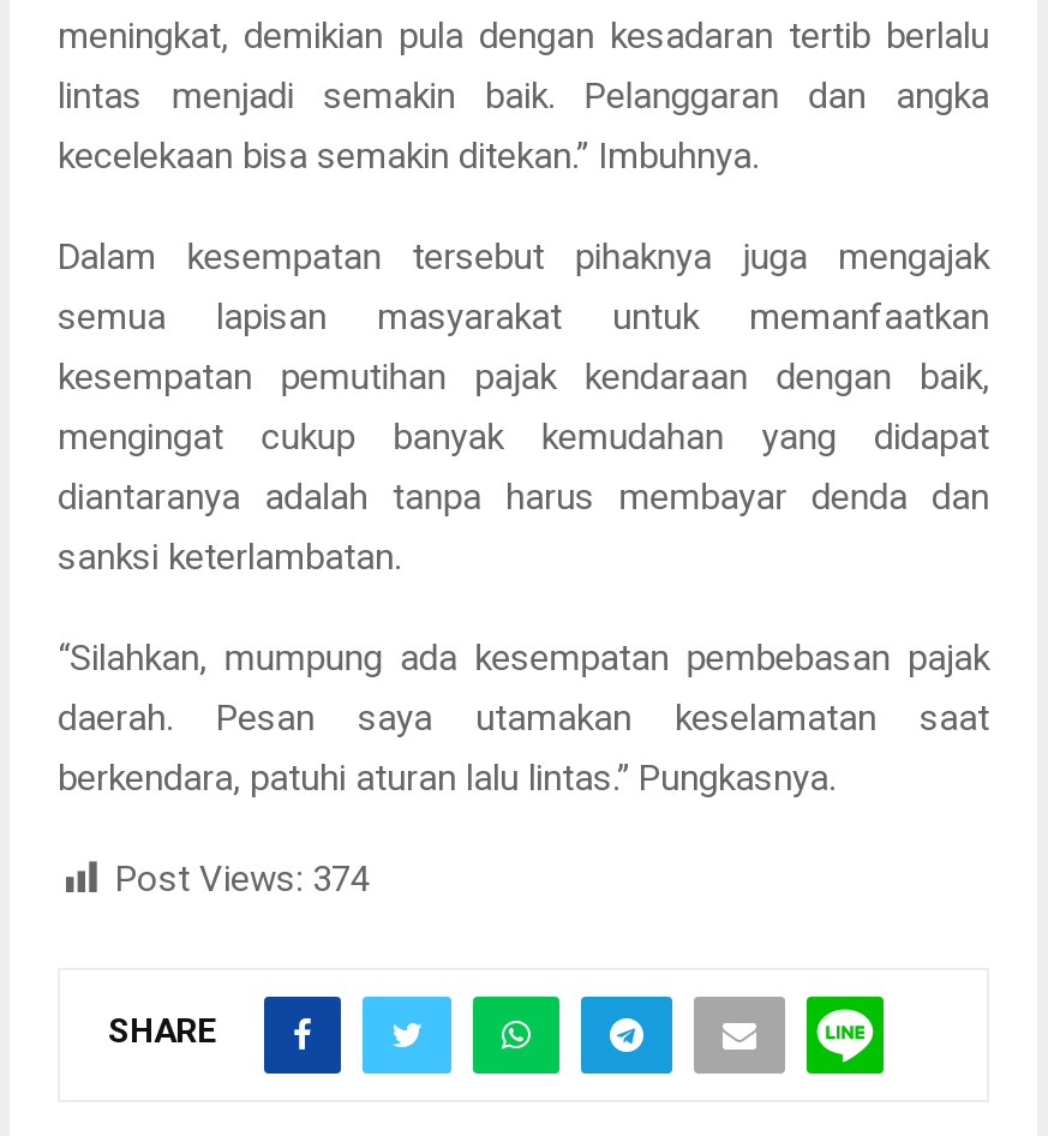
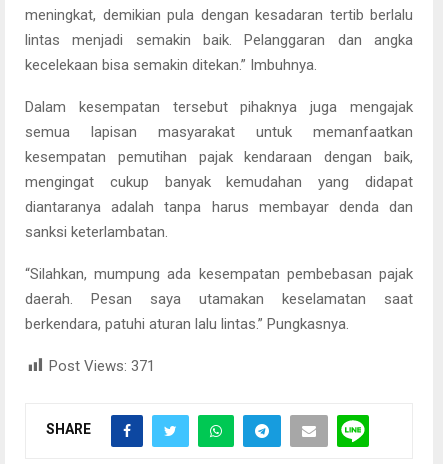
[115,857,370,900] Post Views: 374 -> [49,357,155,375] Post Views: 371

